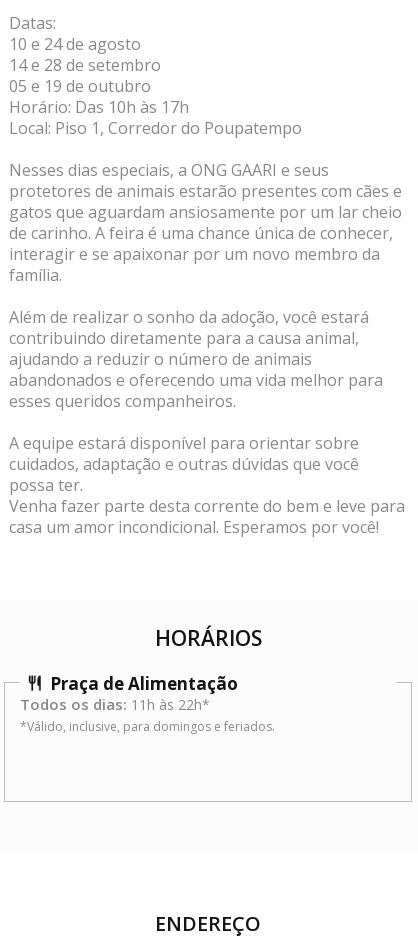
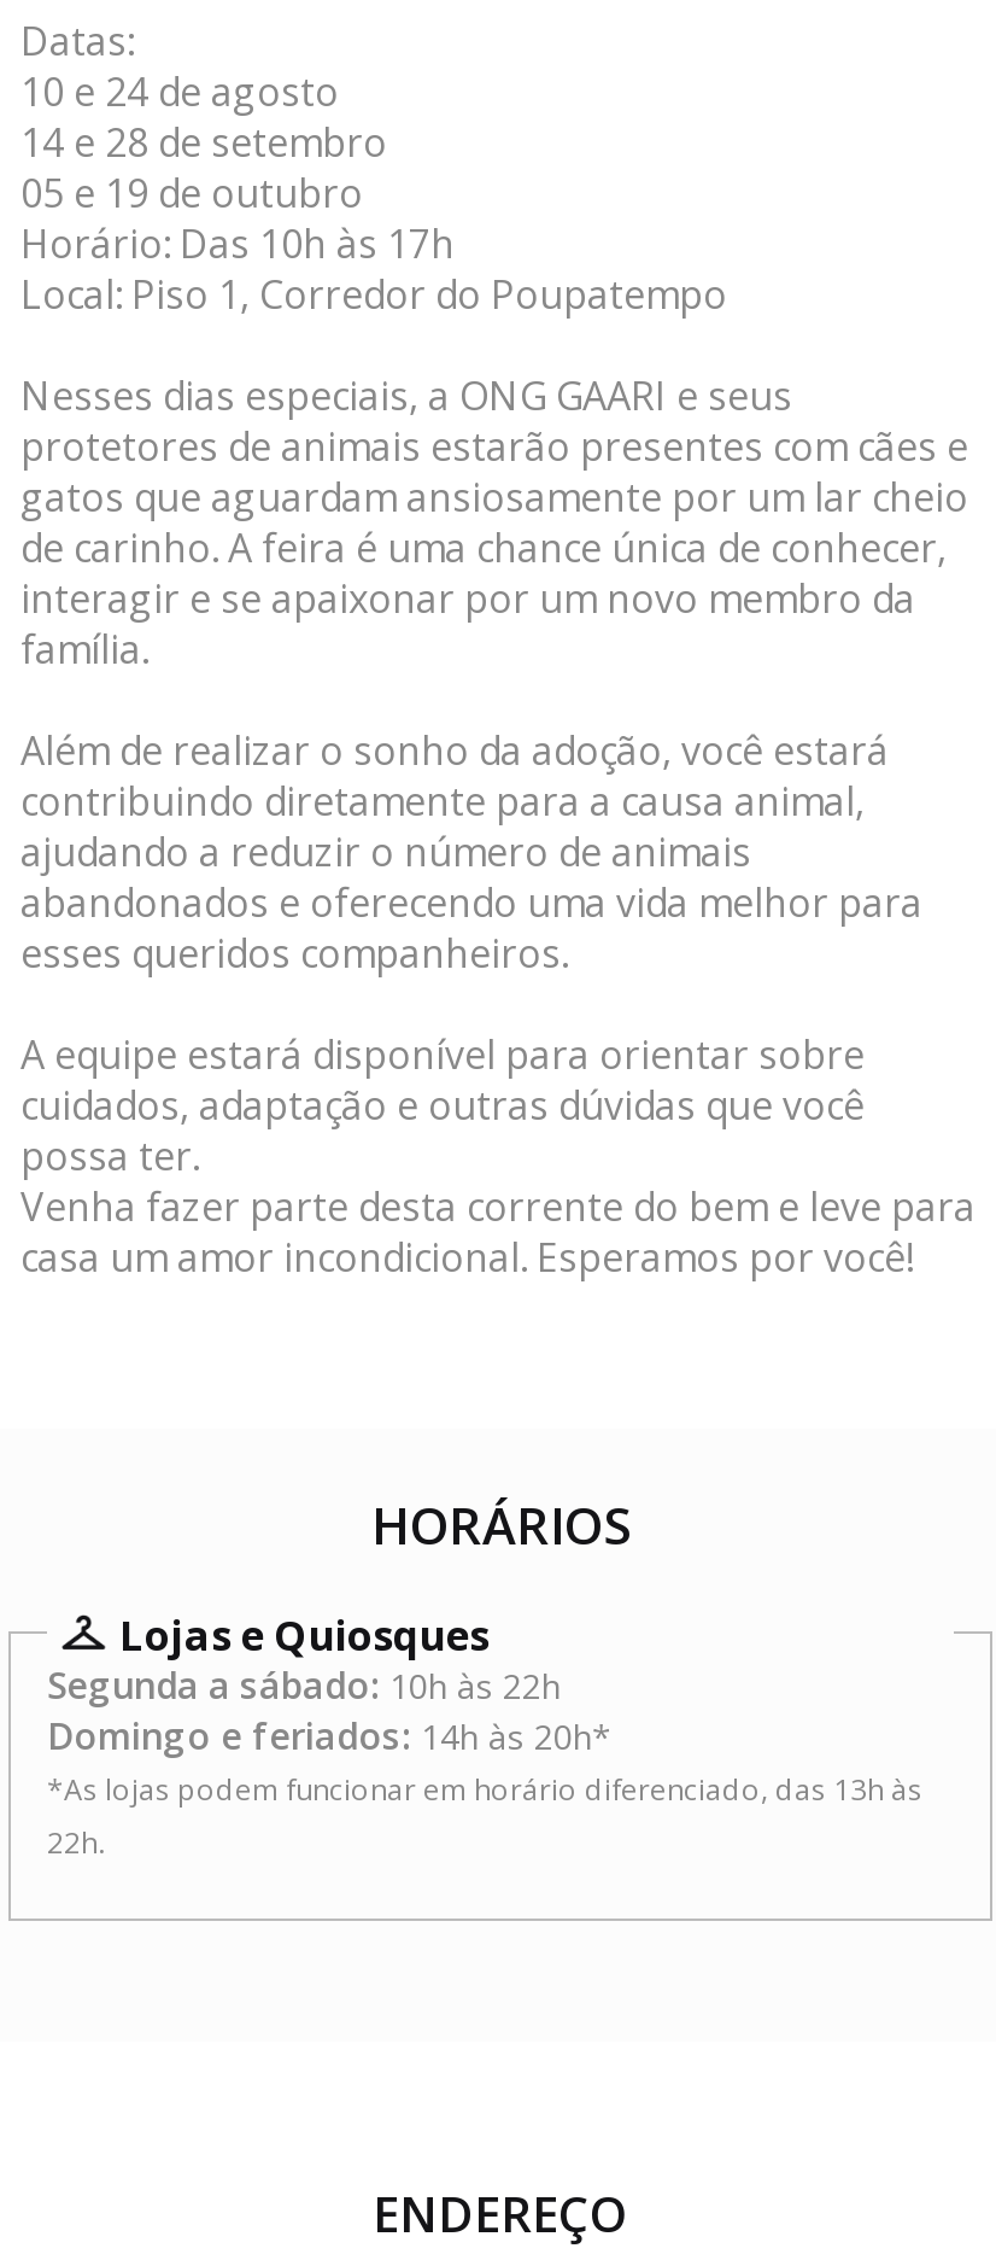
[20,672,275,735] Praça de Alimentação | Todos os dias: 11h às 22h* | *Válido, inclusive, para domingos e feriados. -> [47,1606,922,1862] Lojas e Quiosques | Segunda a sábado: 10h às 22h | Domingo e feriados: 14h às 20h* | *As lojas podem funcionar em horário diferenciado, das 13h às | 22h.

